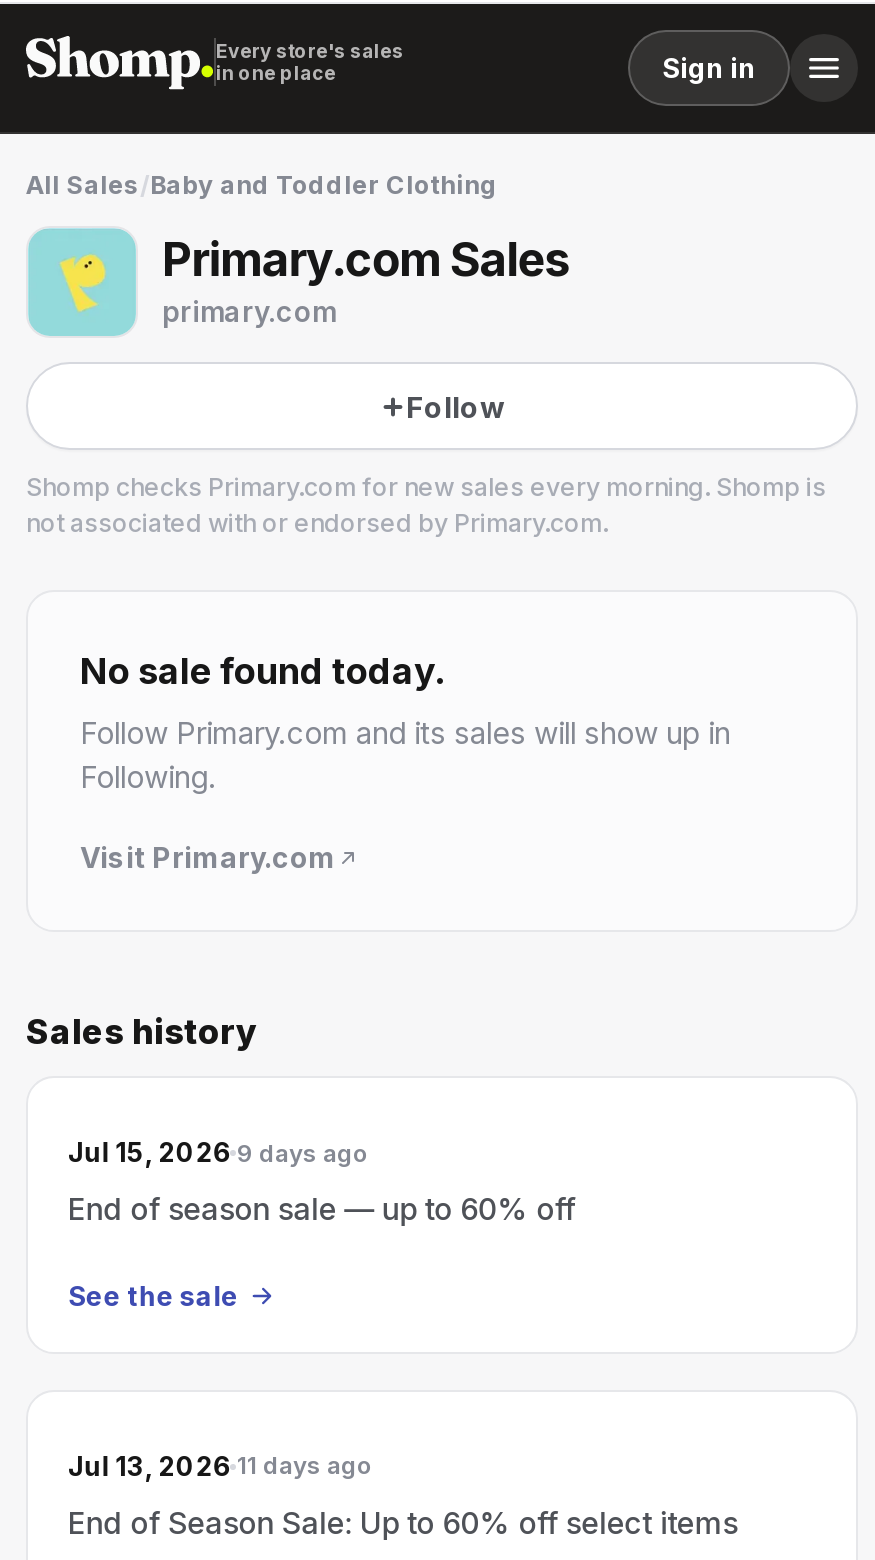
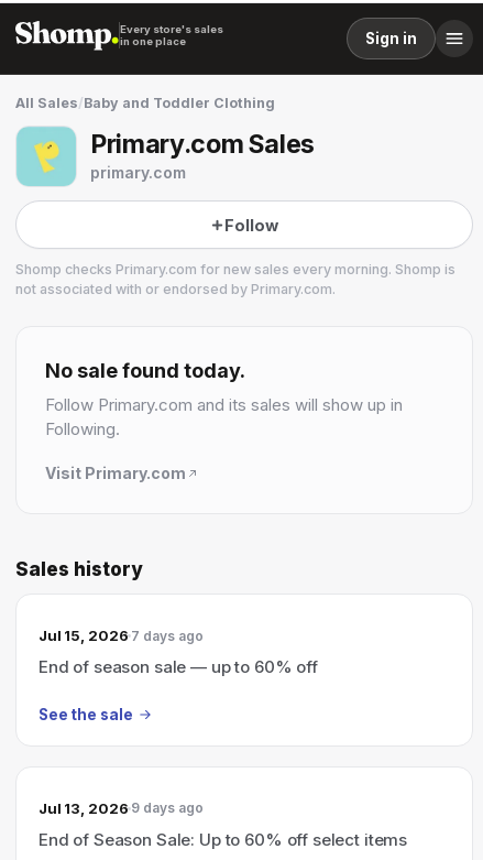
[68,1136,369,1168] Jul 15, 2026 9 days ago -> [39,627,204,644] Jul 15, 2026 7 days ago
[68,1449,373,1481] Jul 13, 2026 11 days ago -> [39,799,204,817] Jul 13, 2026 9 days ago

